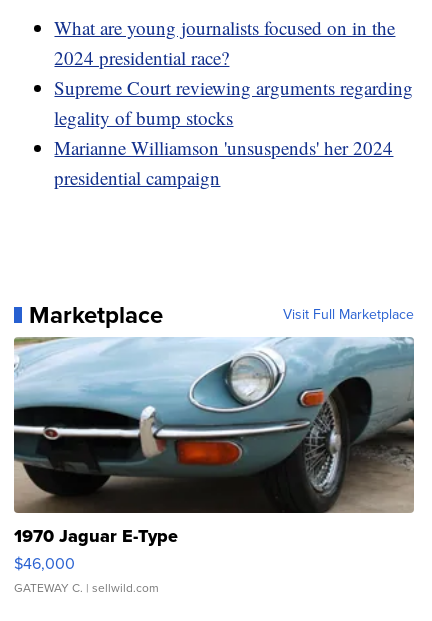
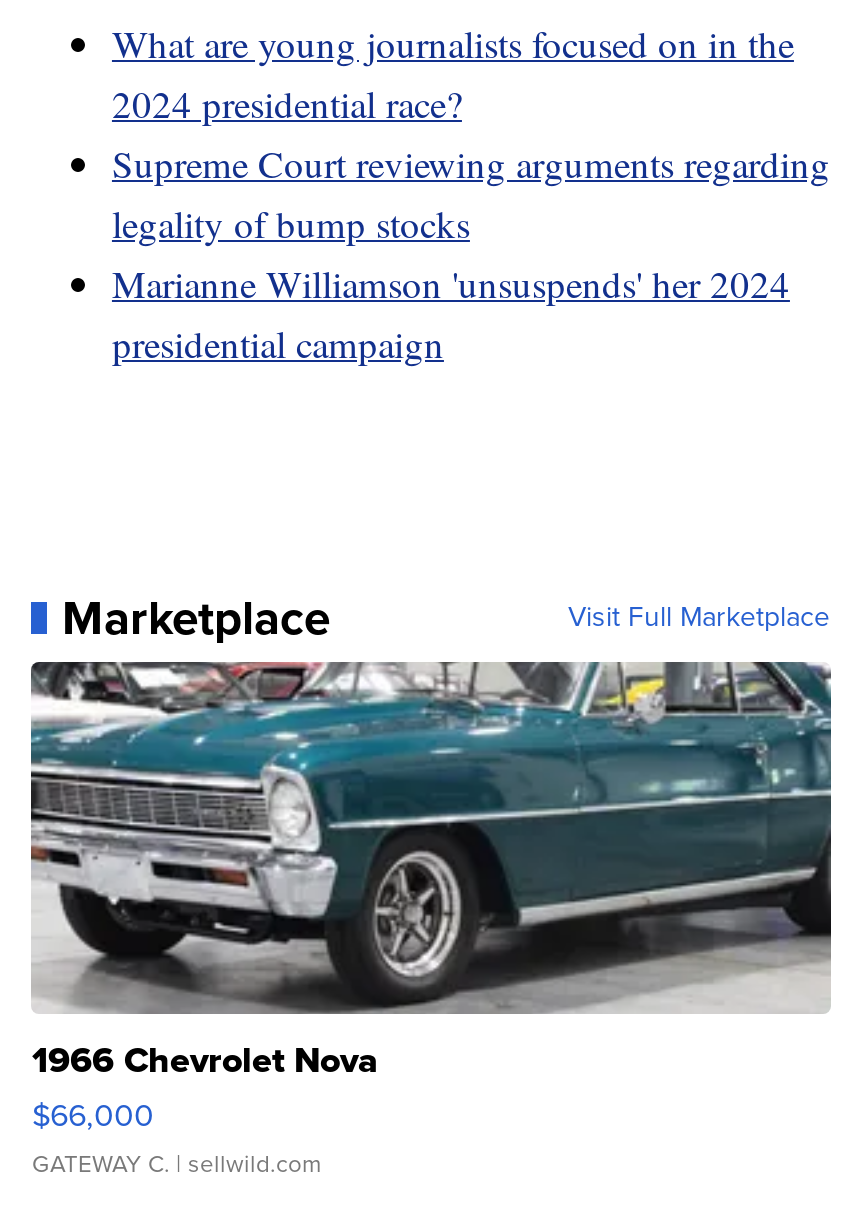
[13,337,414,575] [image] | 1970 Jaguar E-Type | $46,000 -> [31,660,831,1138] [image] | 1966 Chevrolet Nova | $66,000

